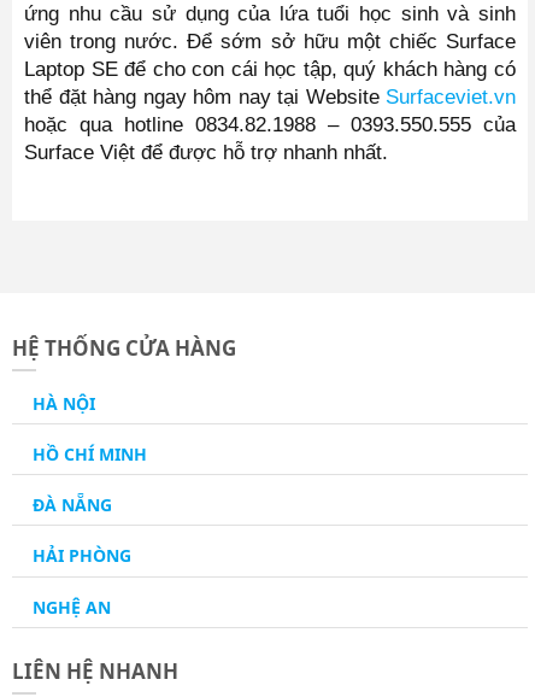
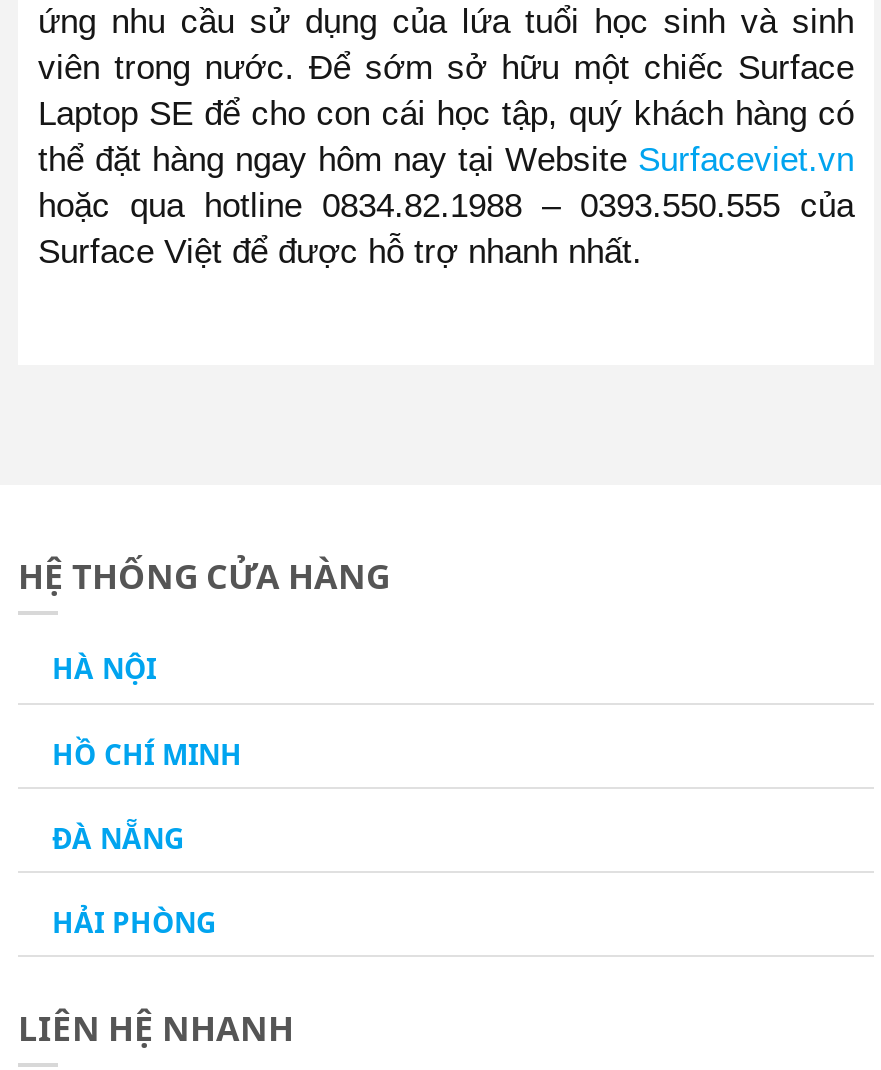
[33,595,111,618] NGHỆ AN -> none

